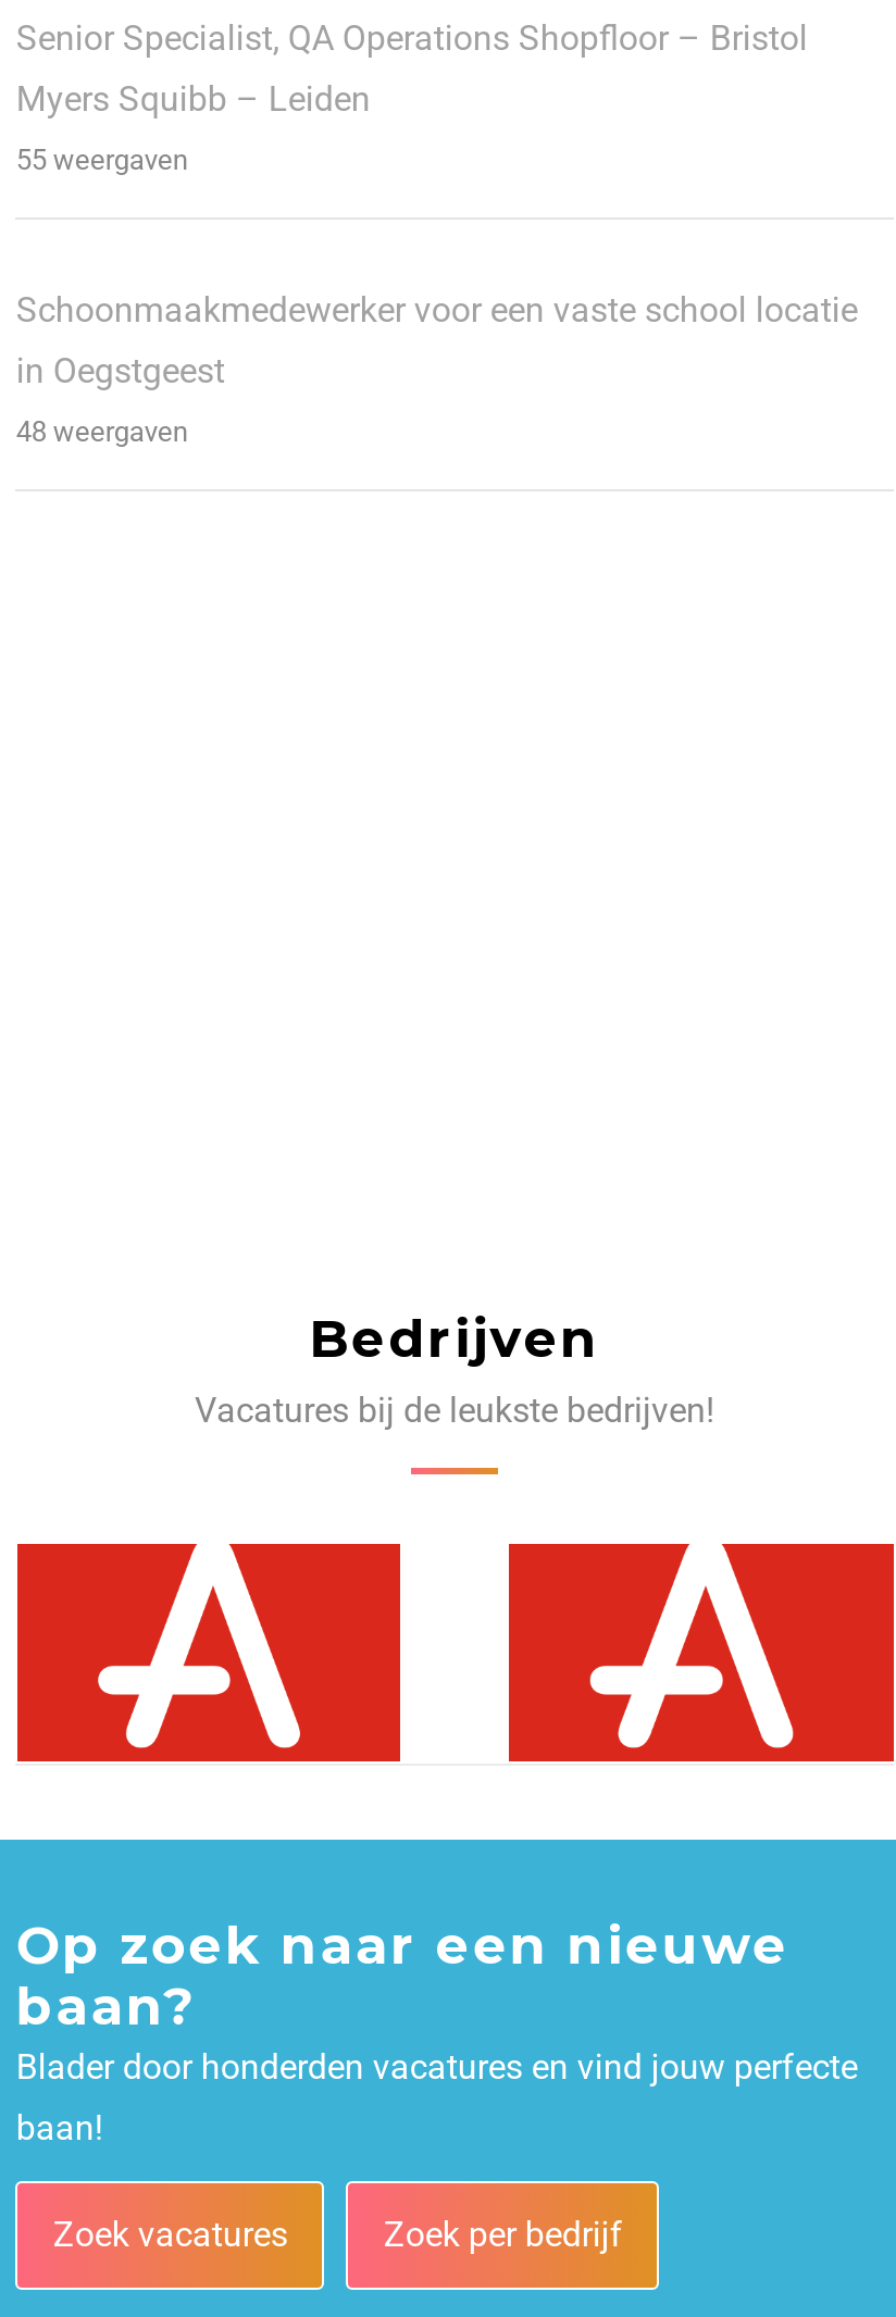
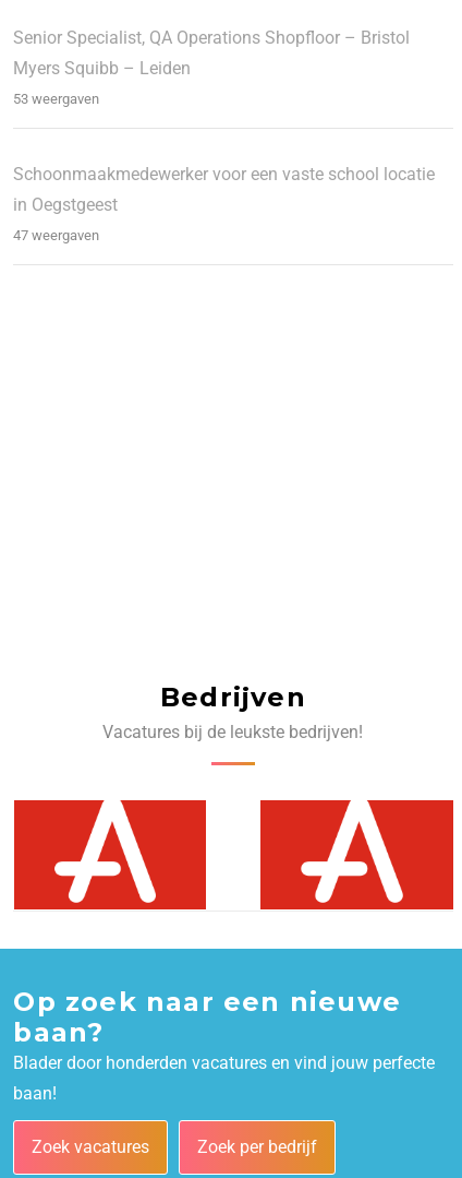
[16,143,188,175] 55 weergaven -> [14,90,100,107] 53 weergaven
[16,415,188,447] 48 weergaven -> [14,227,100,243] 47 weergaven

